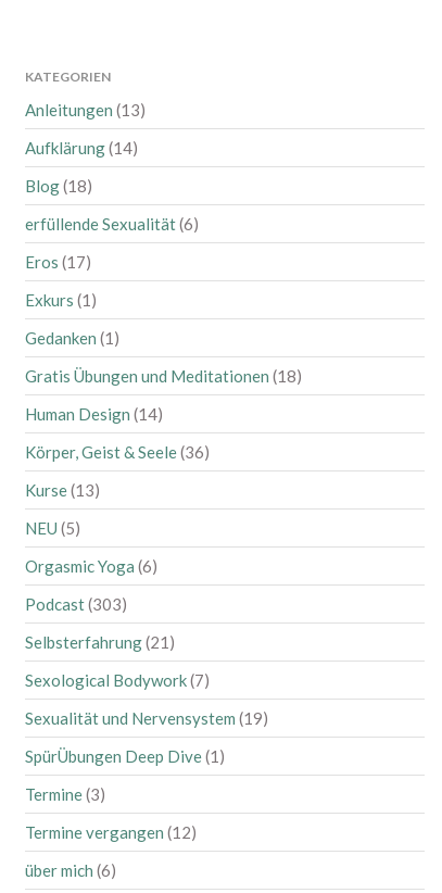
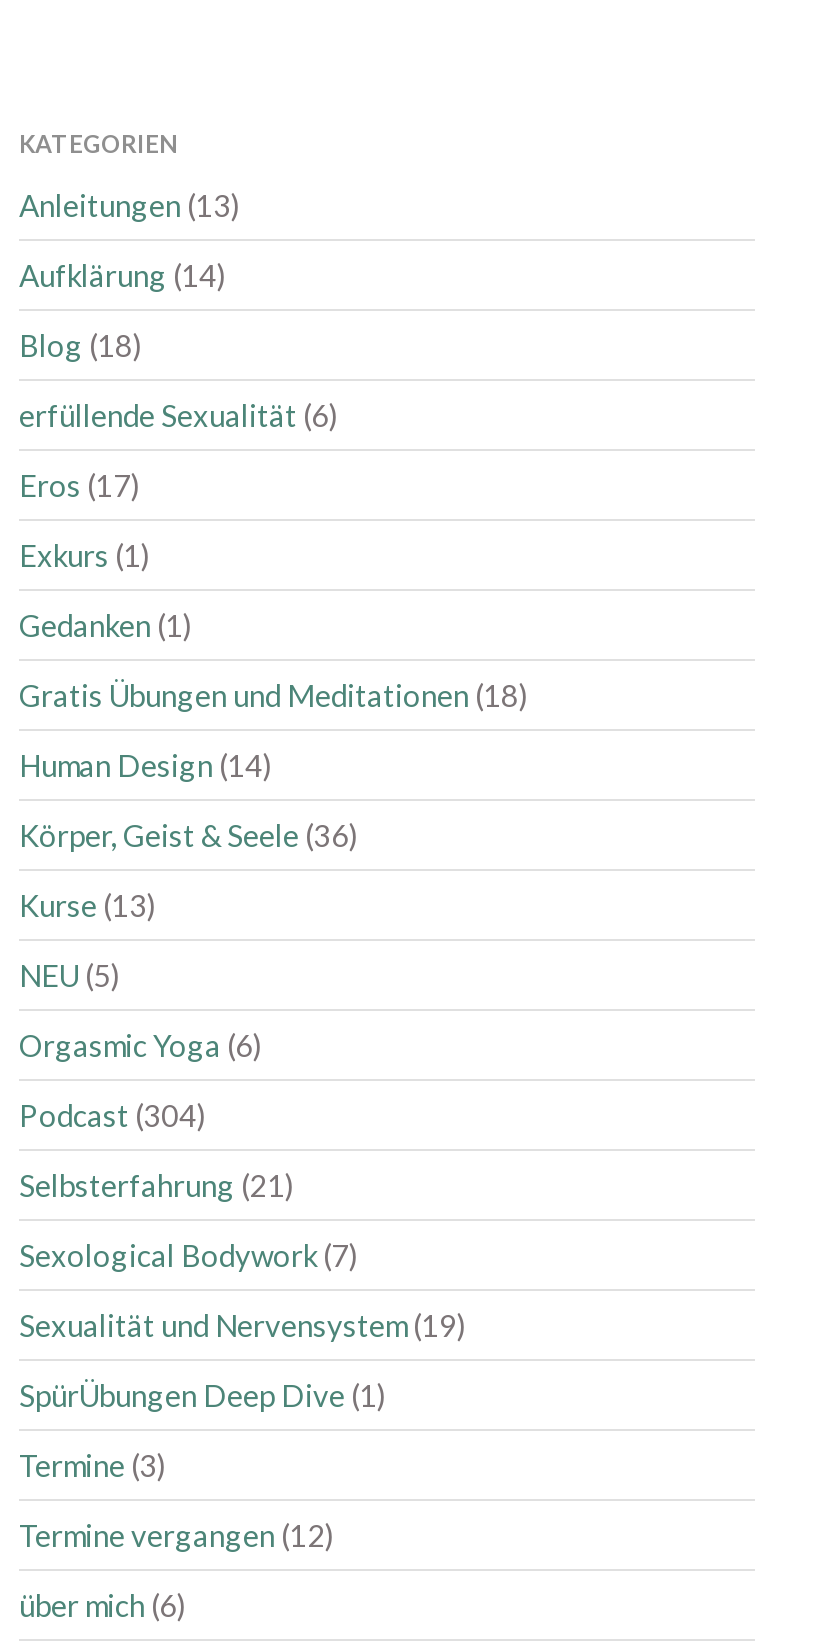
[25,594,127,614] Podcast (303) -> [19,1097,207,1133] Podcast (304)

